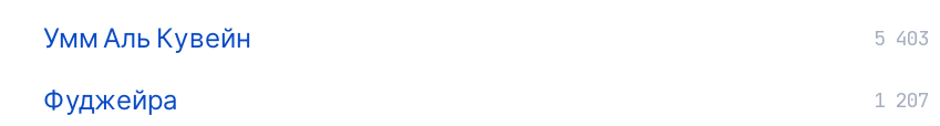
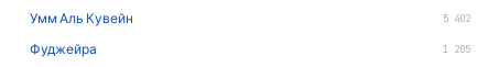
[874,24,929,51] 5 403 -> [443,12,470,25] 5 402
[874,86,929,113] 1 207 -> [443,42,470,55] 1 205

